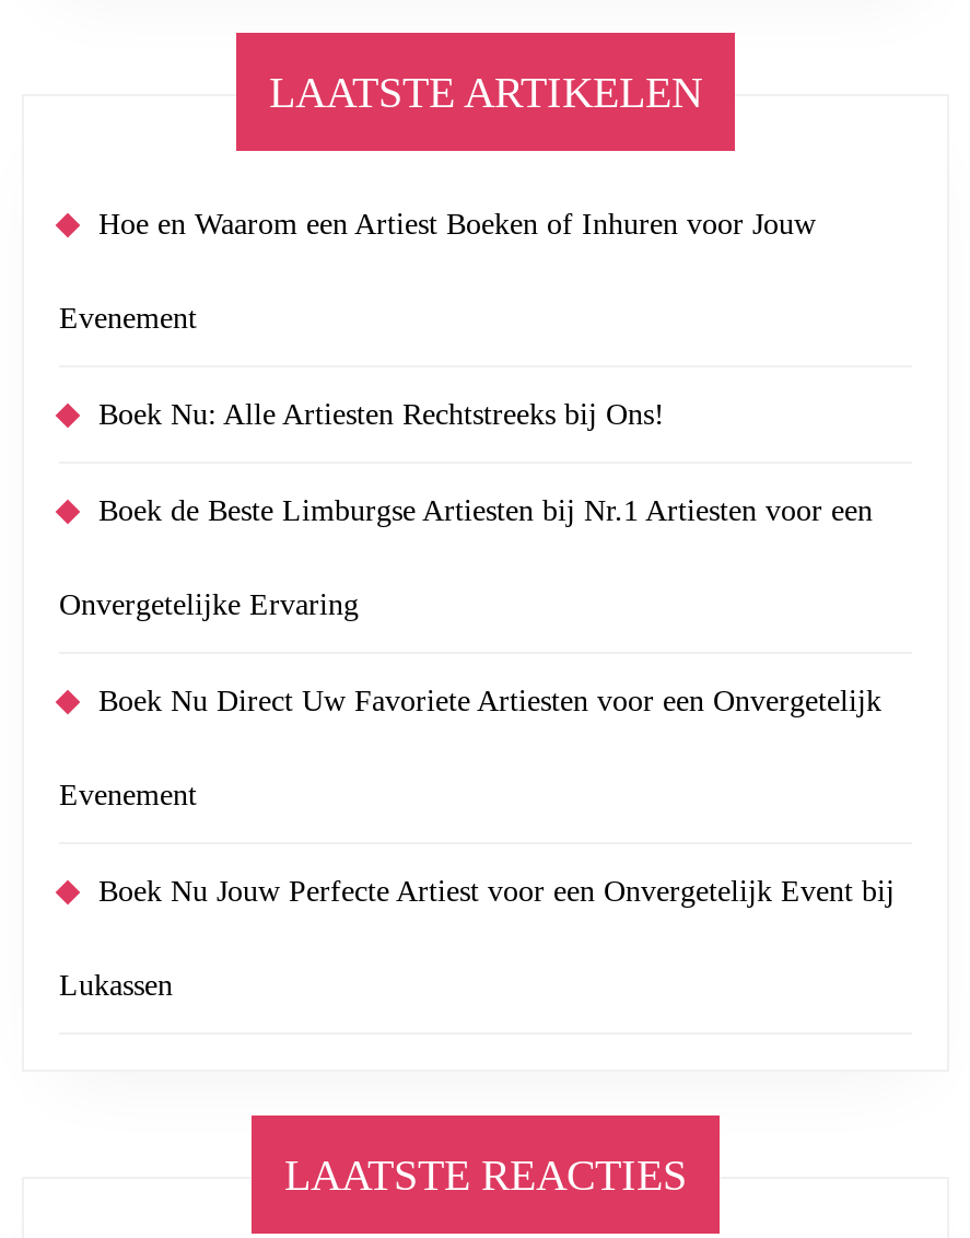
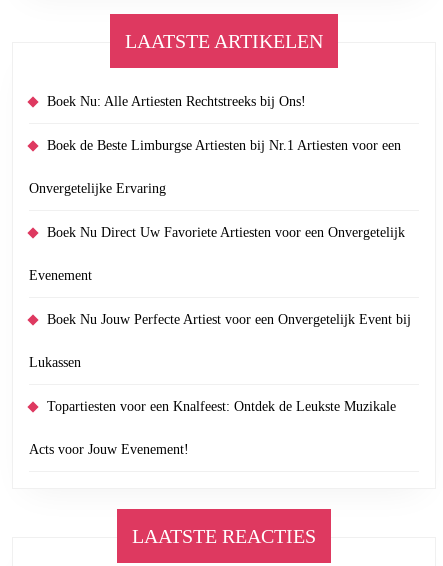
[59,208,816,335] Hoe en Waarom een Artiest Boeken of Inhuren voor Jouw | Evenement -> none
moved [59,398,895,1002] -> [29,94,411,370]: Boek Nu: Alle Artiesten Rechtstreeks bij Ons! | Boek de Beste Limburgse Artiesten bij Nr.1 Artiesten voor een | Onvergetelijke Ervaring | Boek Nu Direct Uw Favoriete Artiesten voor een Onvergetelijk | Evenement | Boek Nu Jouw Perfecte Artiest voor een Onvergetelijk Event bij | Lukassen
none -> [29,399,396,457] Topartiesten voor een Knalfeest: Ontdek de Leukste Muzikale | Acts voor Jouw Evenement!

